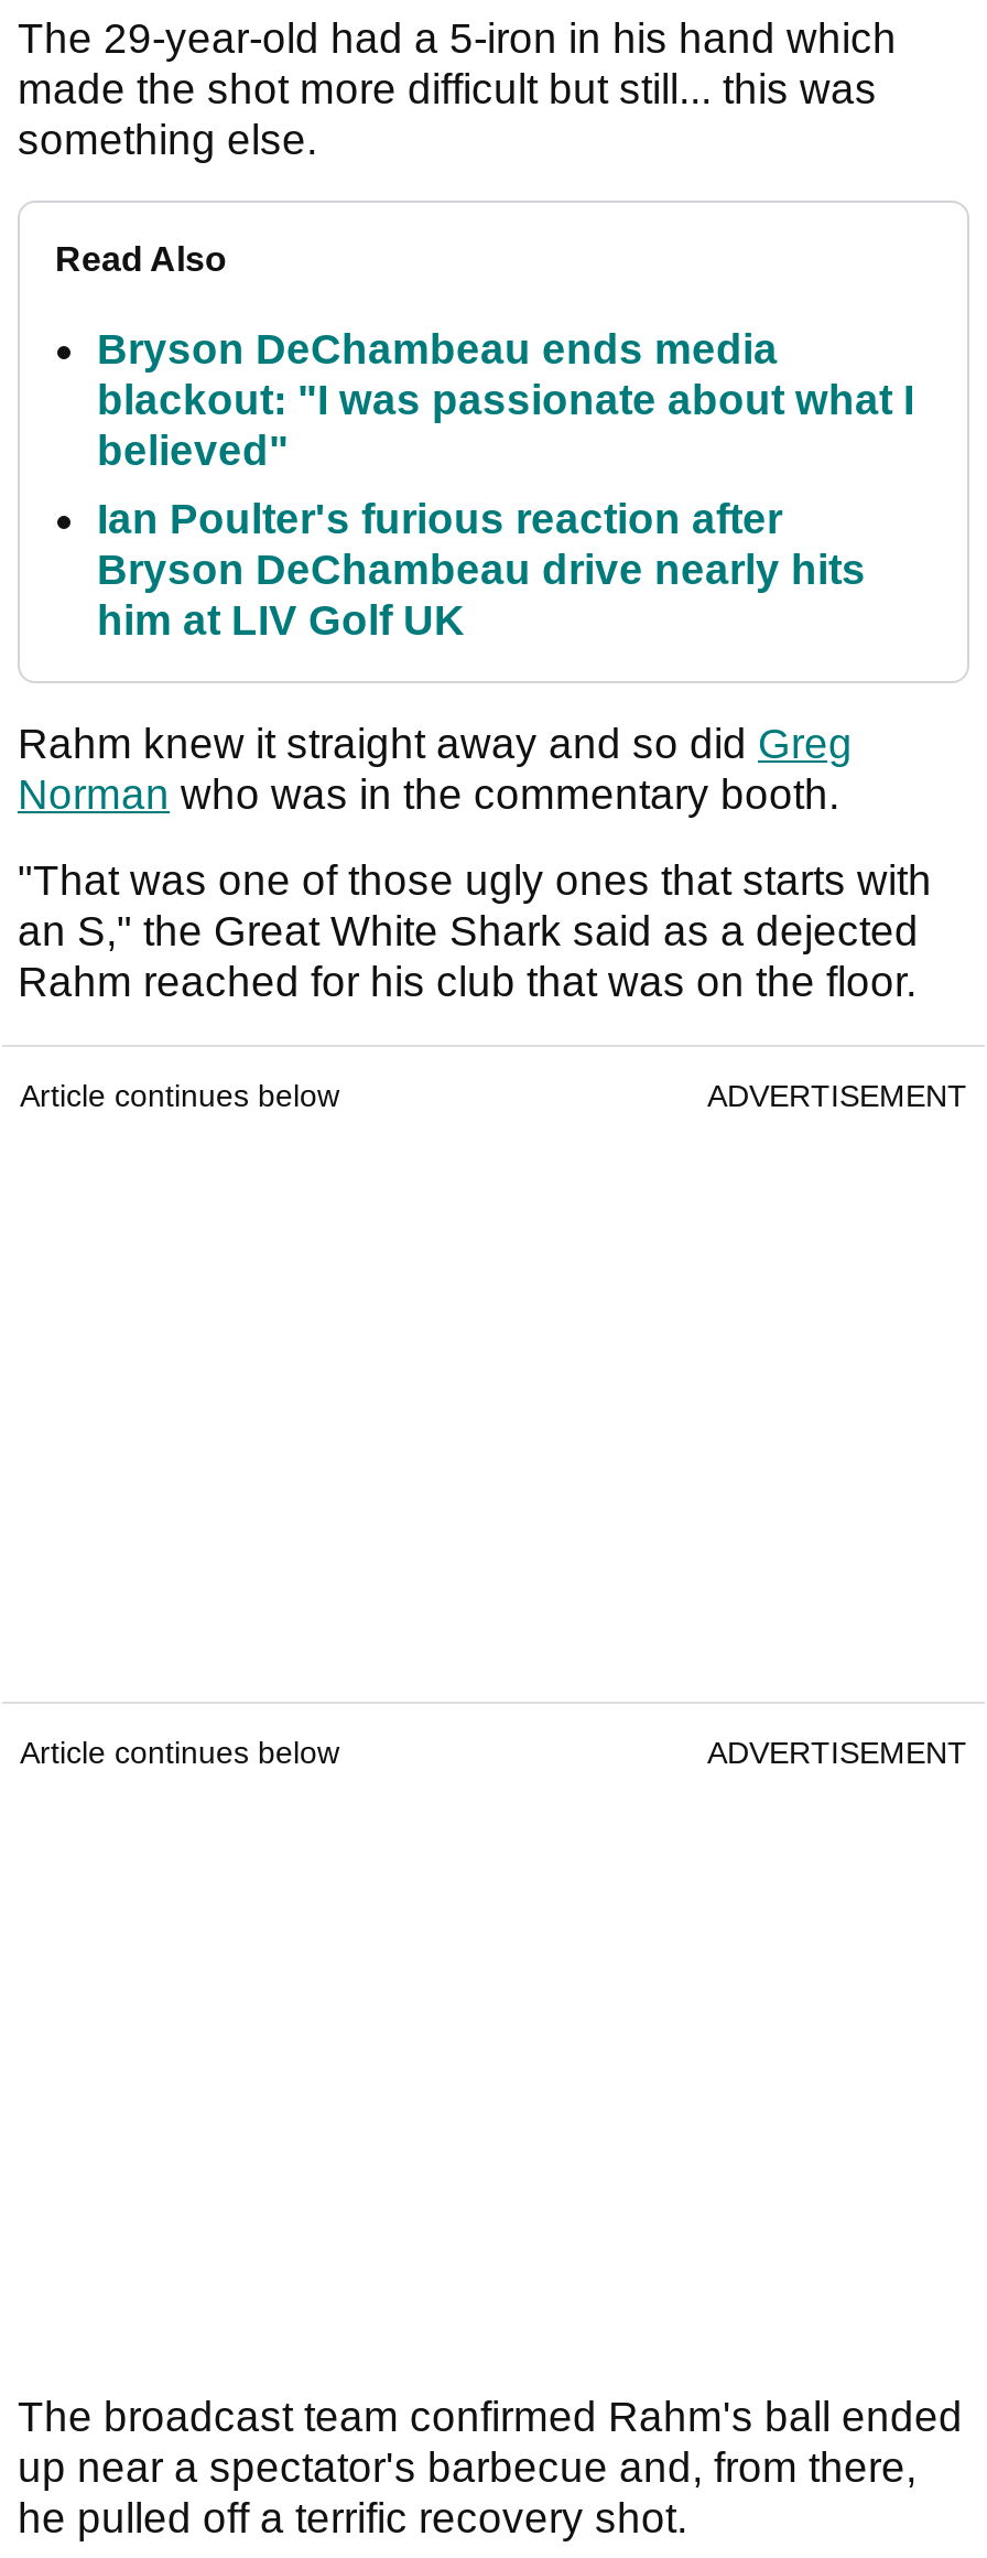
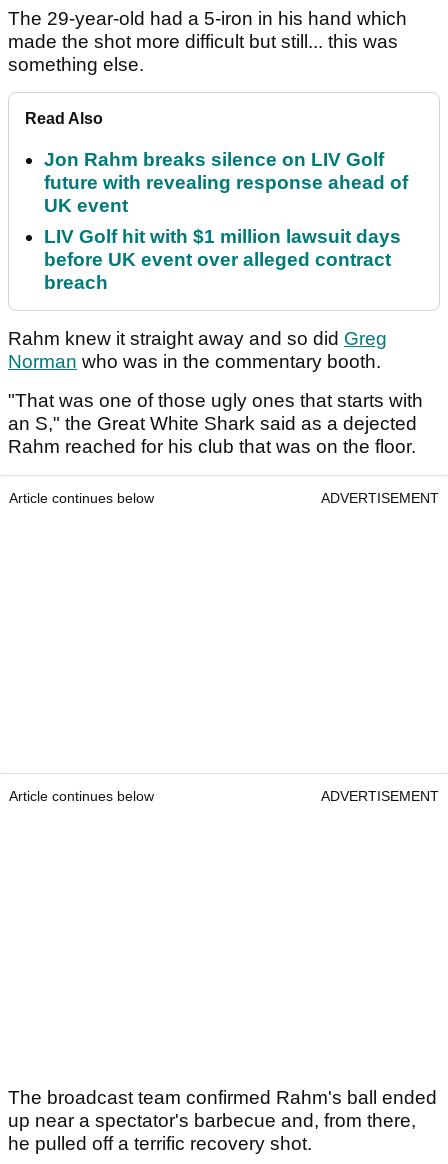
[97,326,914,474] Bryson DeChambeau ends media | blackout: "I was passionate about what I | believed" -> [44,149,408,216] Jon Rahm breaks silence on LIV Golf | future with revealing response ahead of | UK event
[97,496,866,643] Ian Poulter's furious reaction after | Bryson DeChambeau drive nearly hits | him at LIV Golf UK -> [44,226,401,293] LIV Golf hit with $1 million lawsuit days | before UK event over alleged contract | breach

